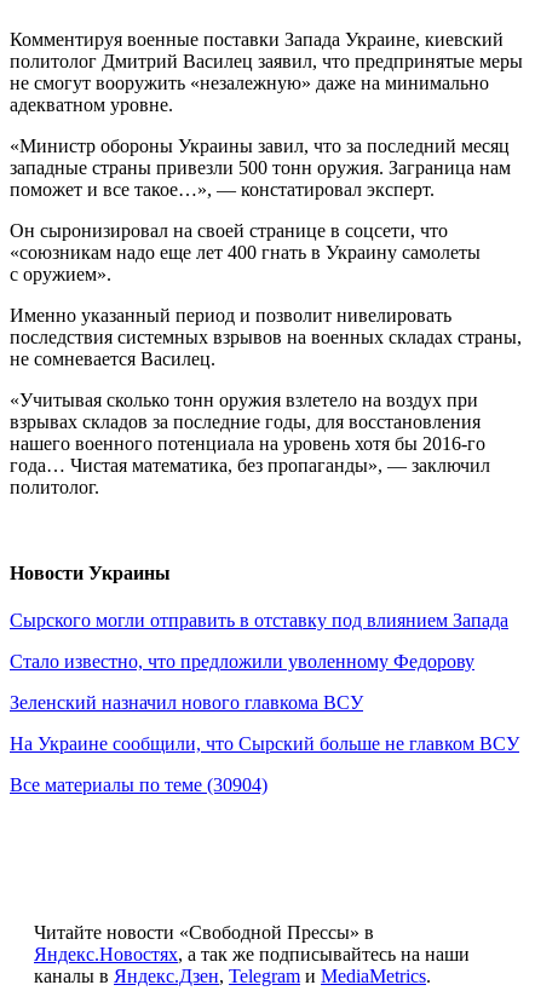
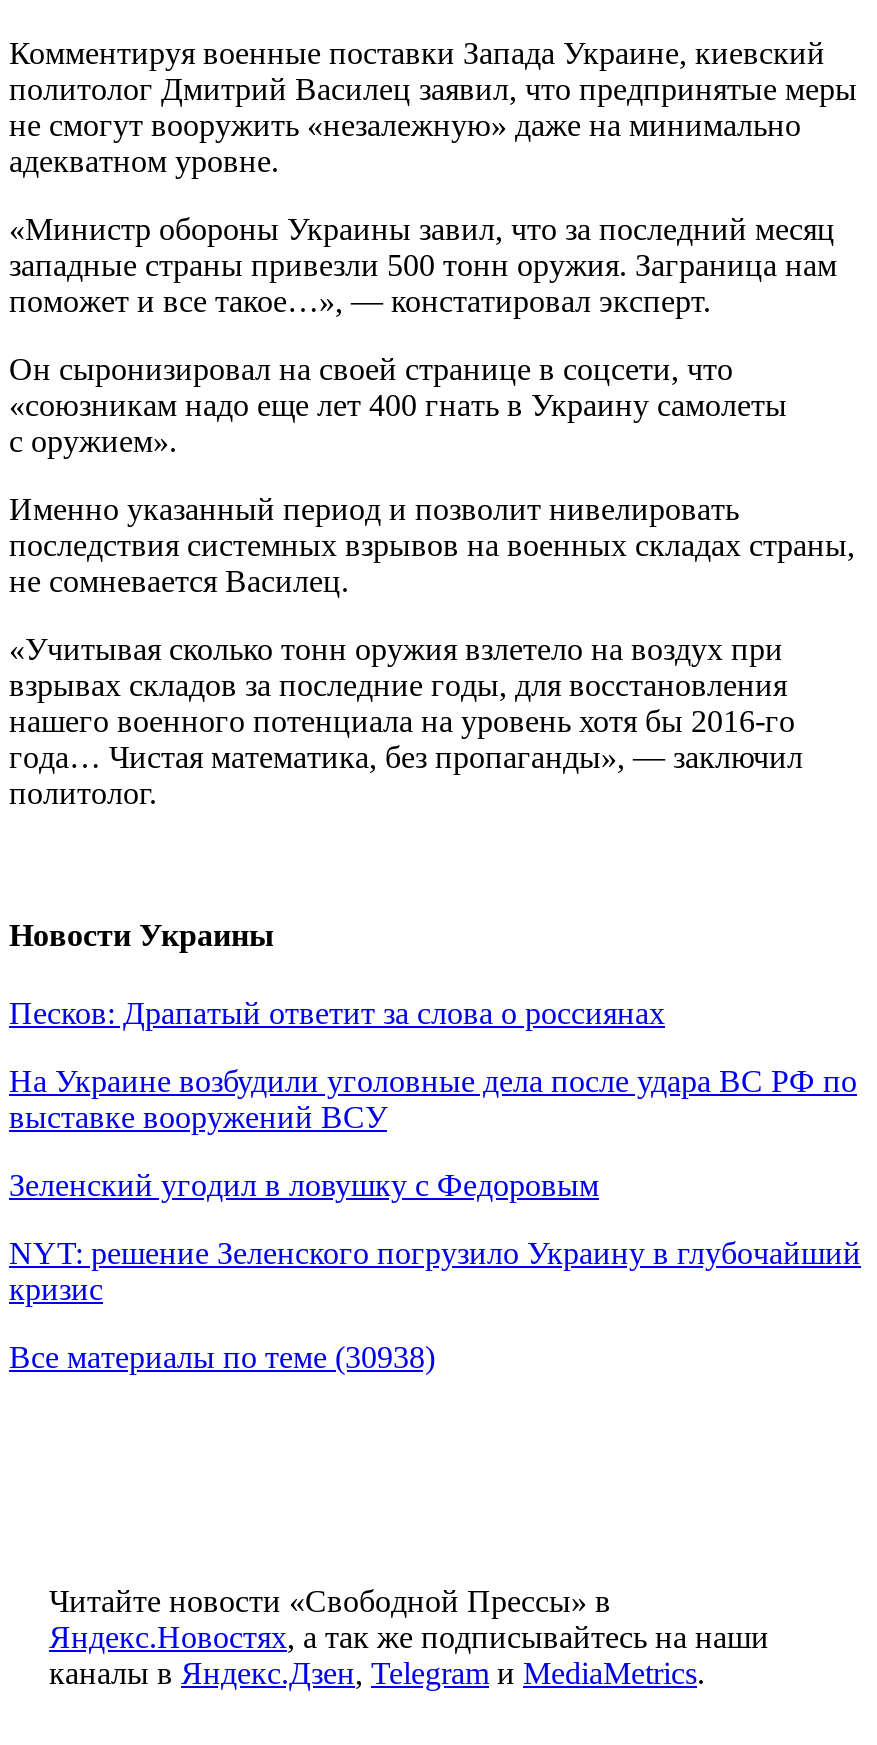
[10,610,508,631] Сырского могли отправить в отставку под влиянием Запада -> [9,997,665,1031] Песков: Драпатый ответит за слова о россиянах
[10,651,474,672] Стало известно, что предложили уволенному Федорову -> [9,1065,857,1135] На Украине возбудили уголовные дела после удара ВС РФ по | выставке вооружений ВСУ
[10,693,363,713] Зеленский назначил нового главкома ВСУ -> [9,1169,599,1203] Зеленский угодил в ловушку с Федоровым
[10,734,519,754] На Украине сообщили, что Сырский больше не главком ВСУ -> [9,1237,861,1307] NYT: решение Зеленского погрузило Украину в глубочайший | кризис
[10,775,267,795] Все материалы по теме (30904) -> [9,1341,435,1375] Все материалы по теме (30938)

